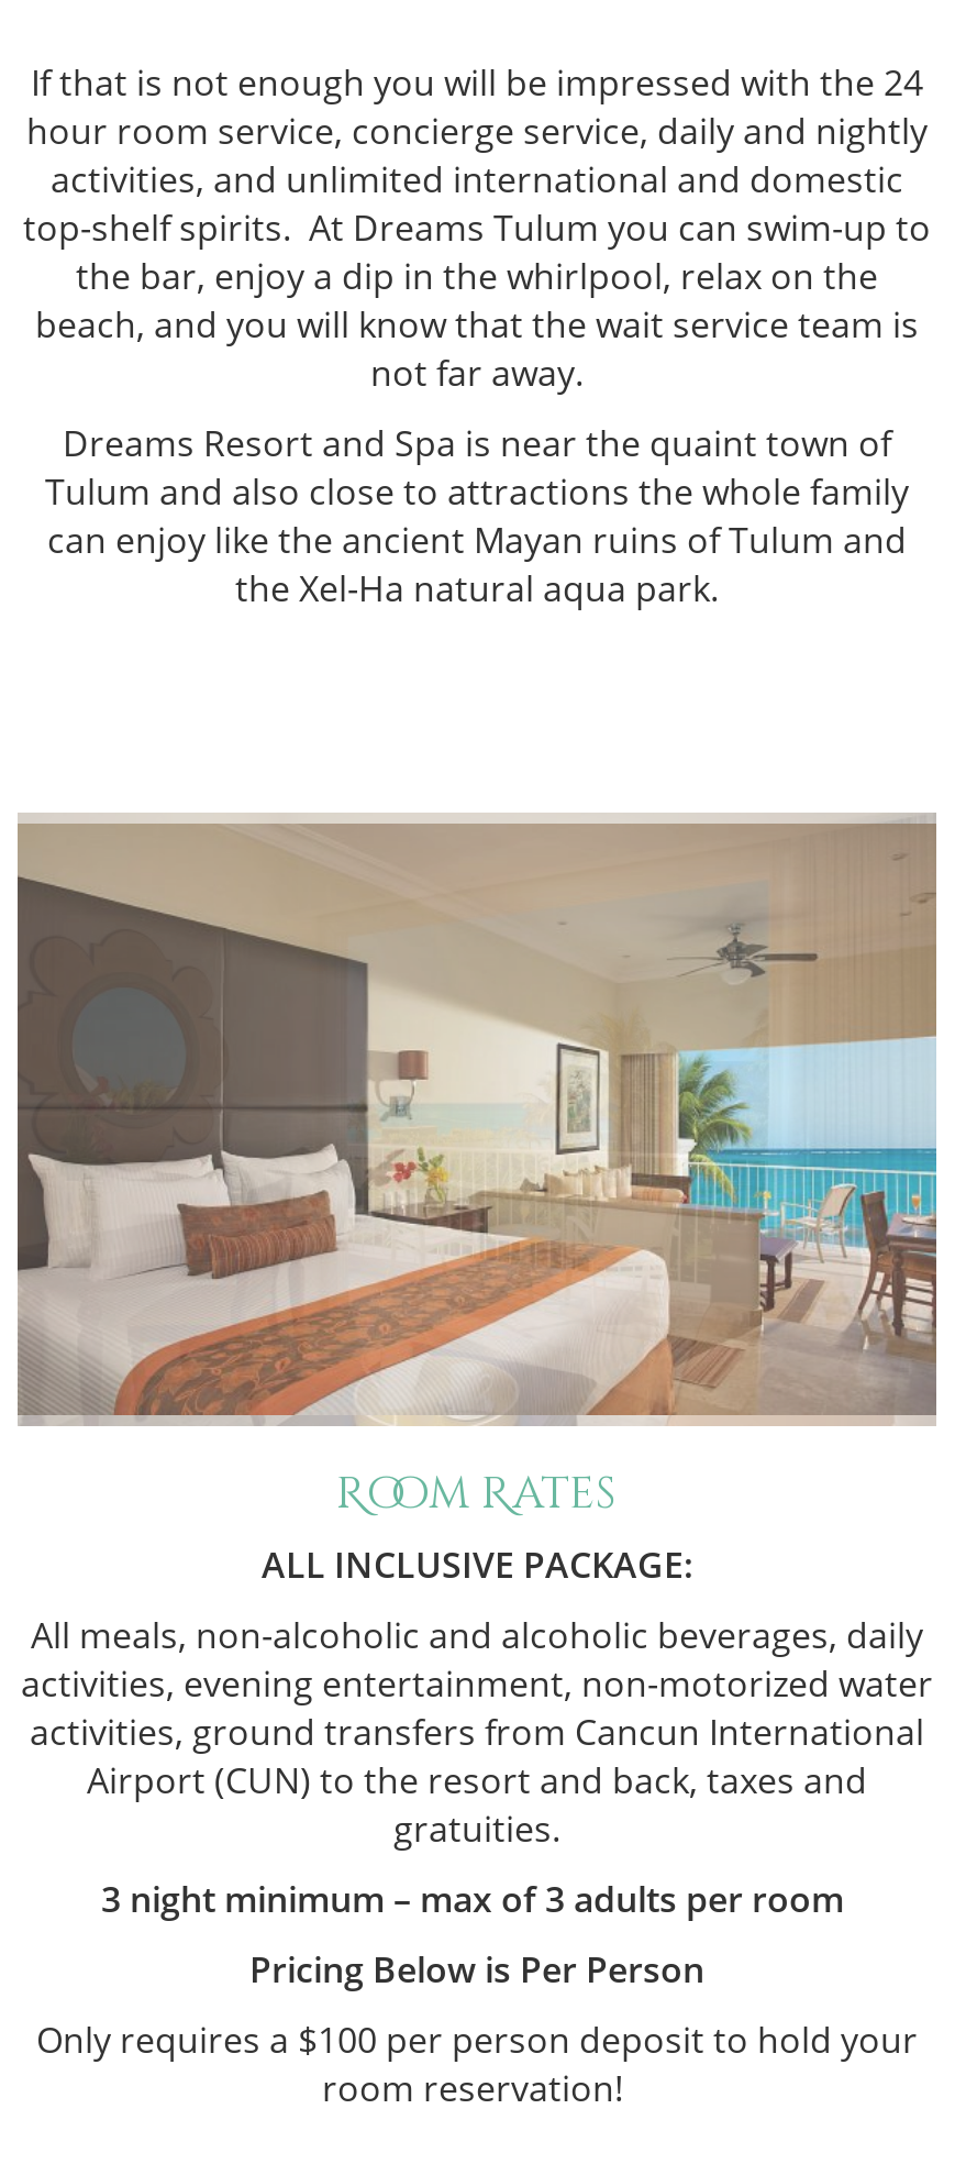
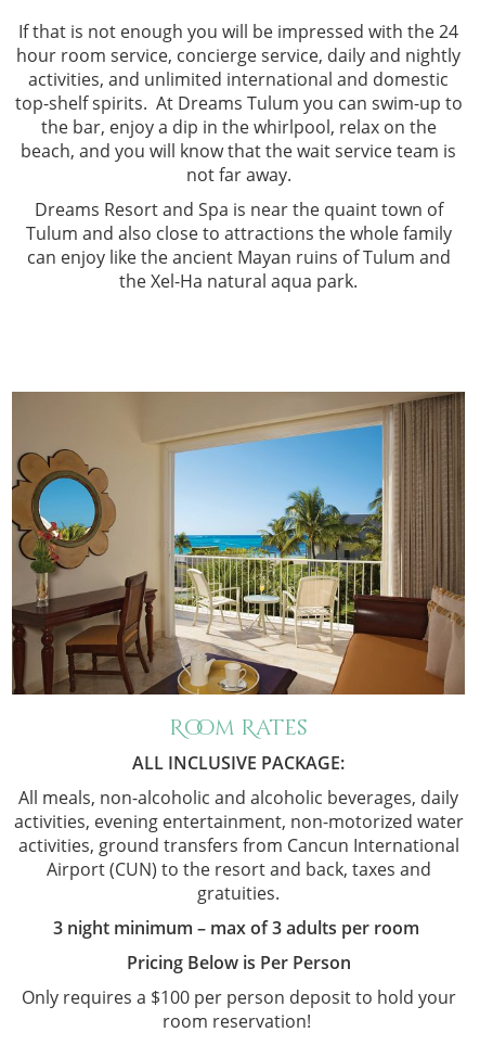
[15,815,939,1424] [image] -> [12,392,466,694] [image]

